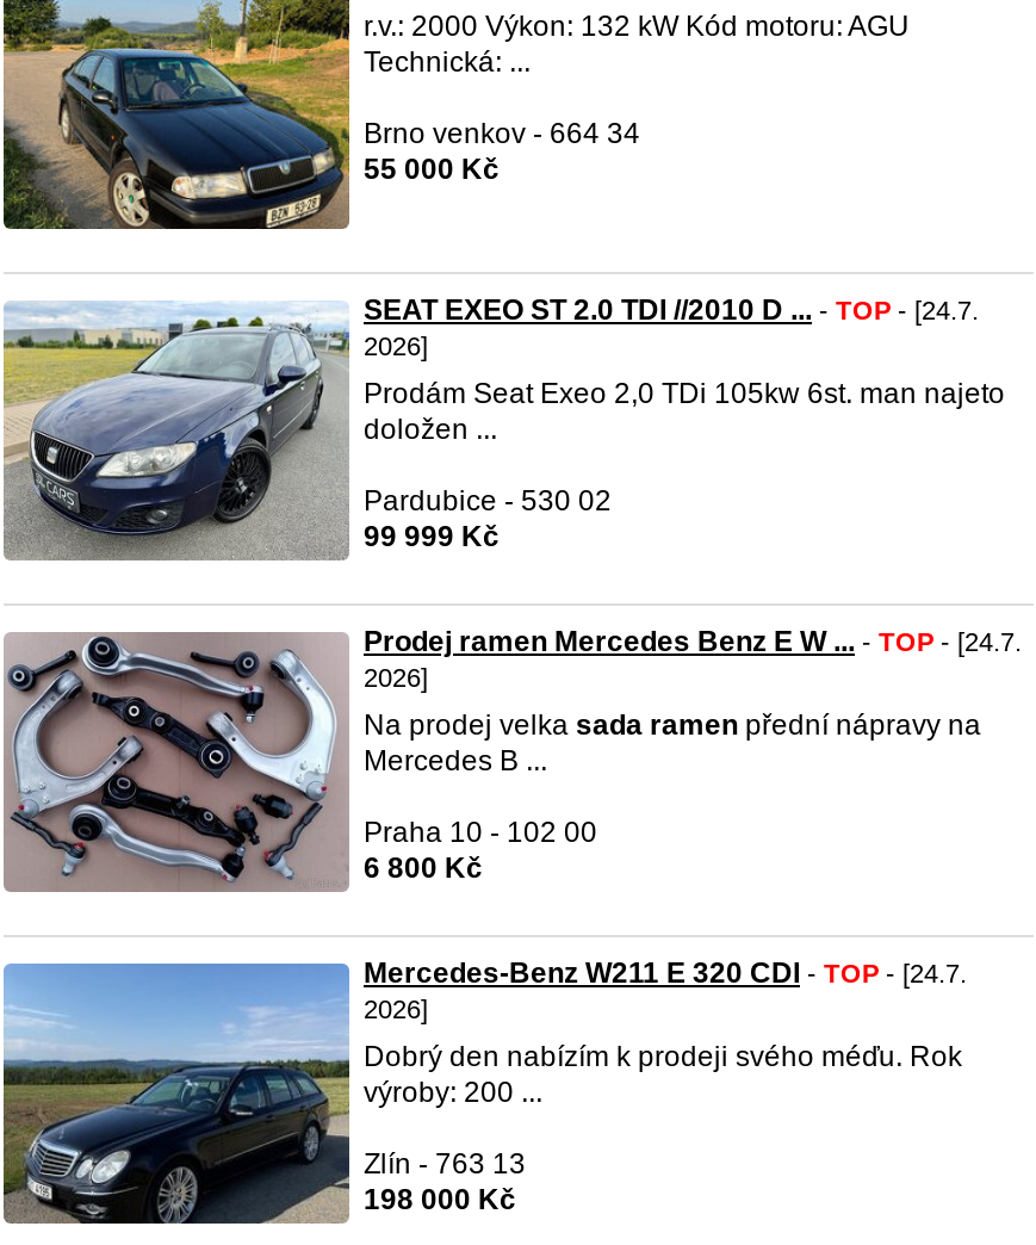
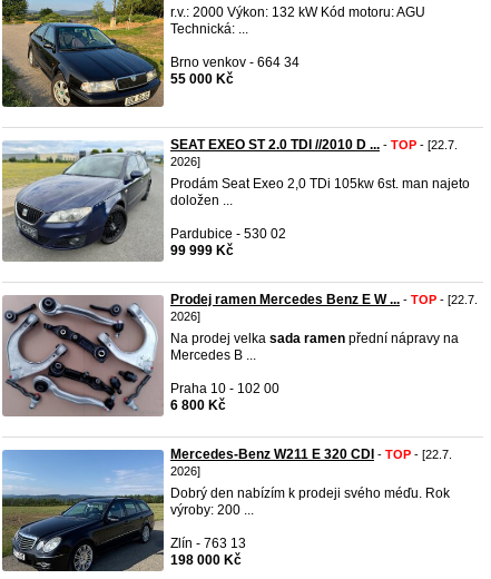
[364,293,979,327] SEAT EXEO ST 2.0 TDI //2010 D ... - TOP - [24.7. -> [170,137,458,153] SEAT EXEO ST 2.0 TDI //2010 D ... - TOP - [22.7.
[364,625,1022,658] Prodej ramen Mercedes Benz E W ... - TOP - [24.7. -> [170,292,478,307] Prodej ramen Mercedes Benz E W ... - TOP - [22.7.
[364,956,967,990] Mercedes-Benz W211 E 320 CDI - TOP - [24.7. -> [170,446,452,462] Mercedes-Benz W211 E 320 CDI - TOP - [22.7.

